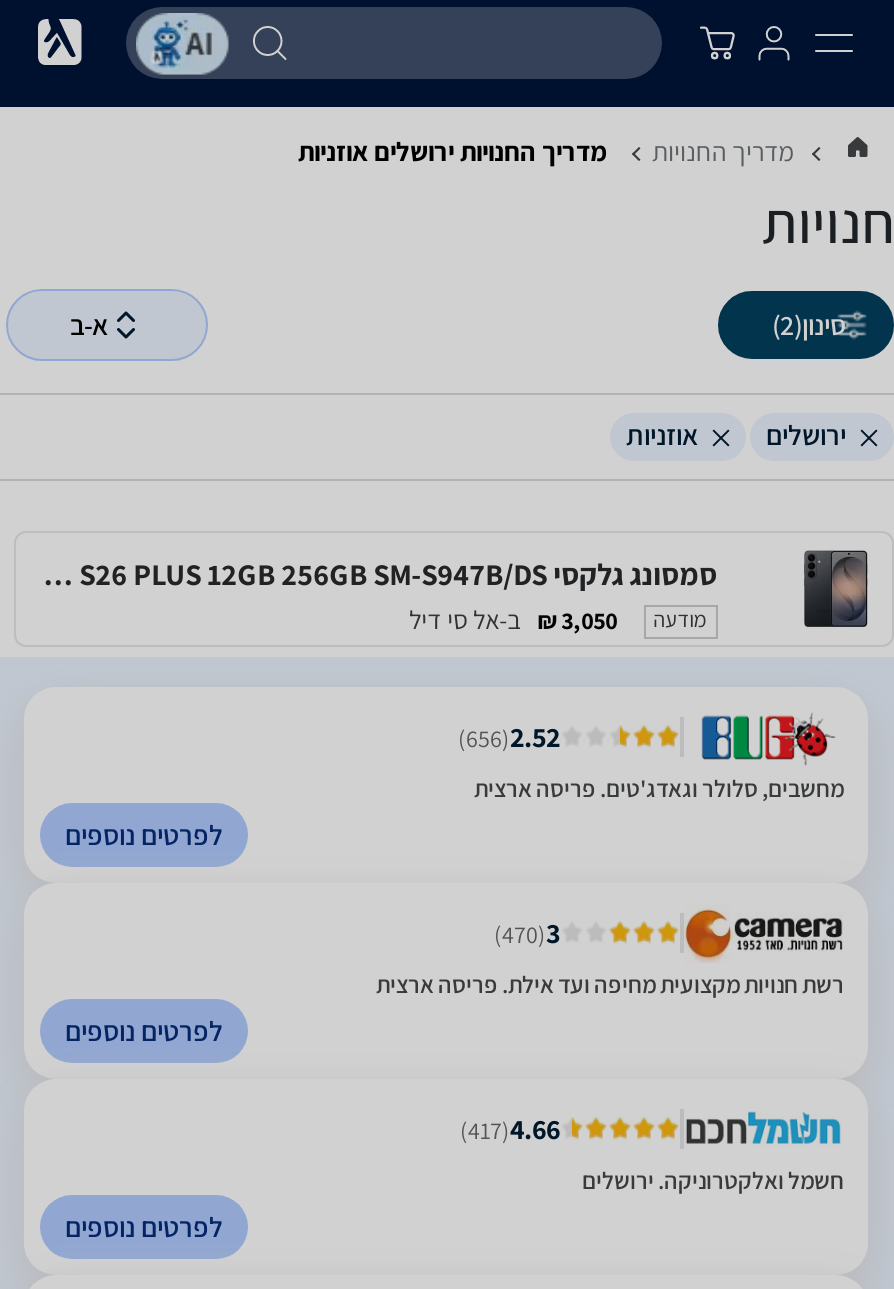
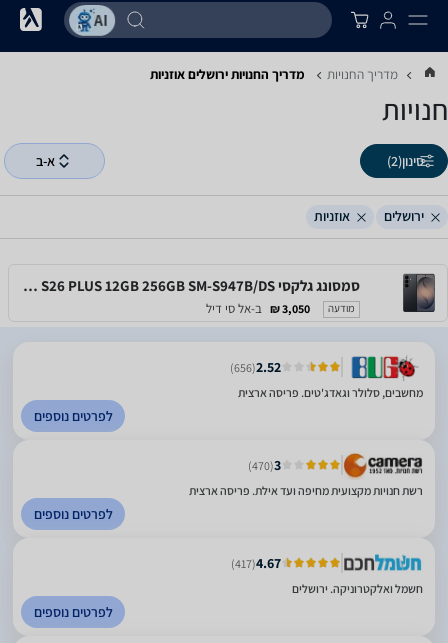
[510,1112,560,1148] 4.66 -> [256,554,281,572] 4.67

